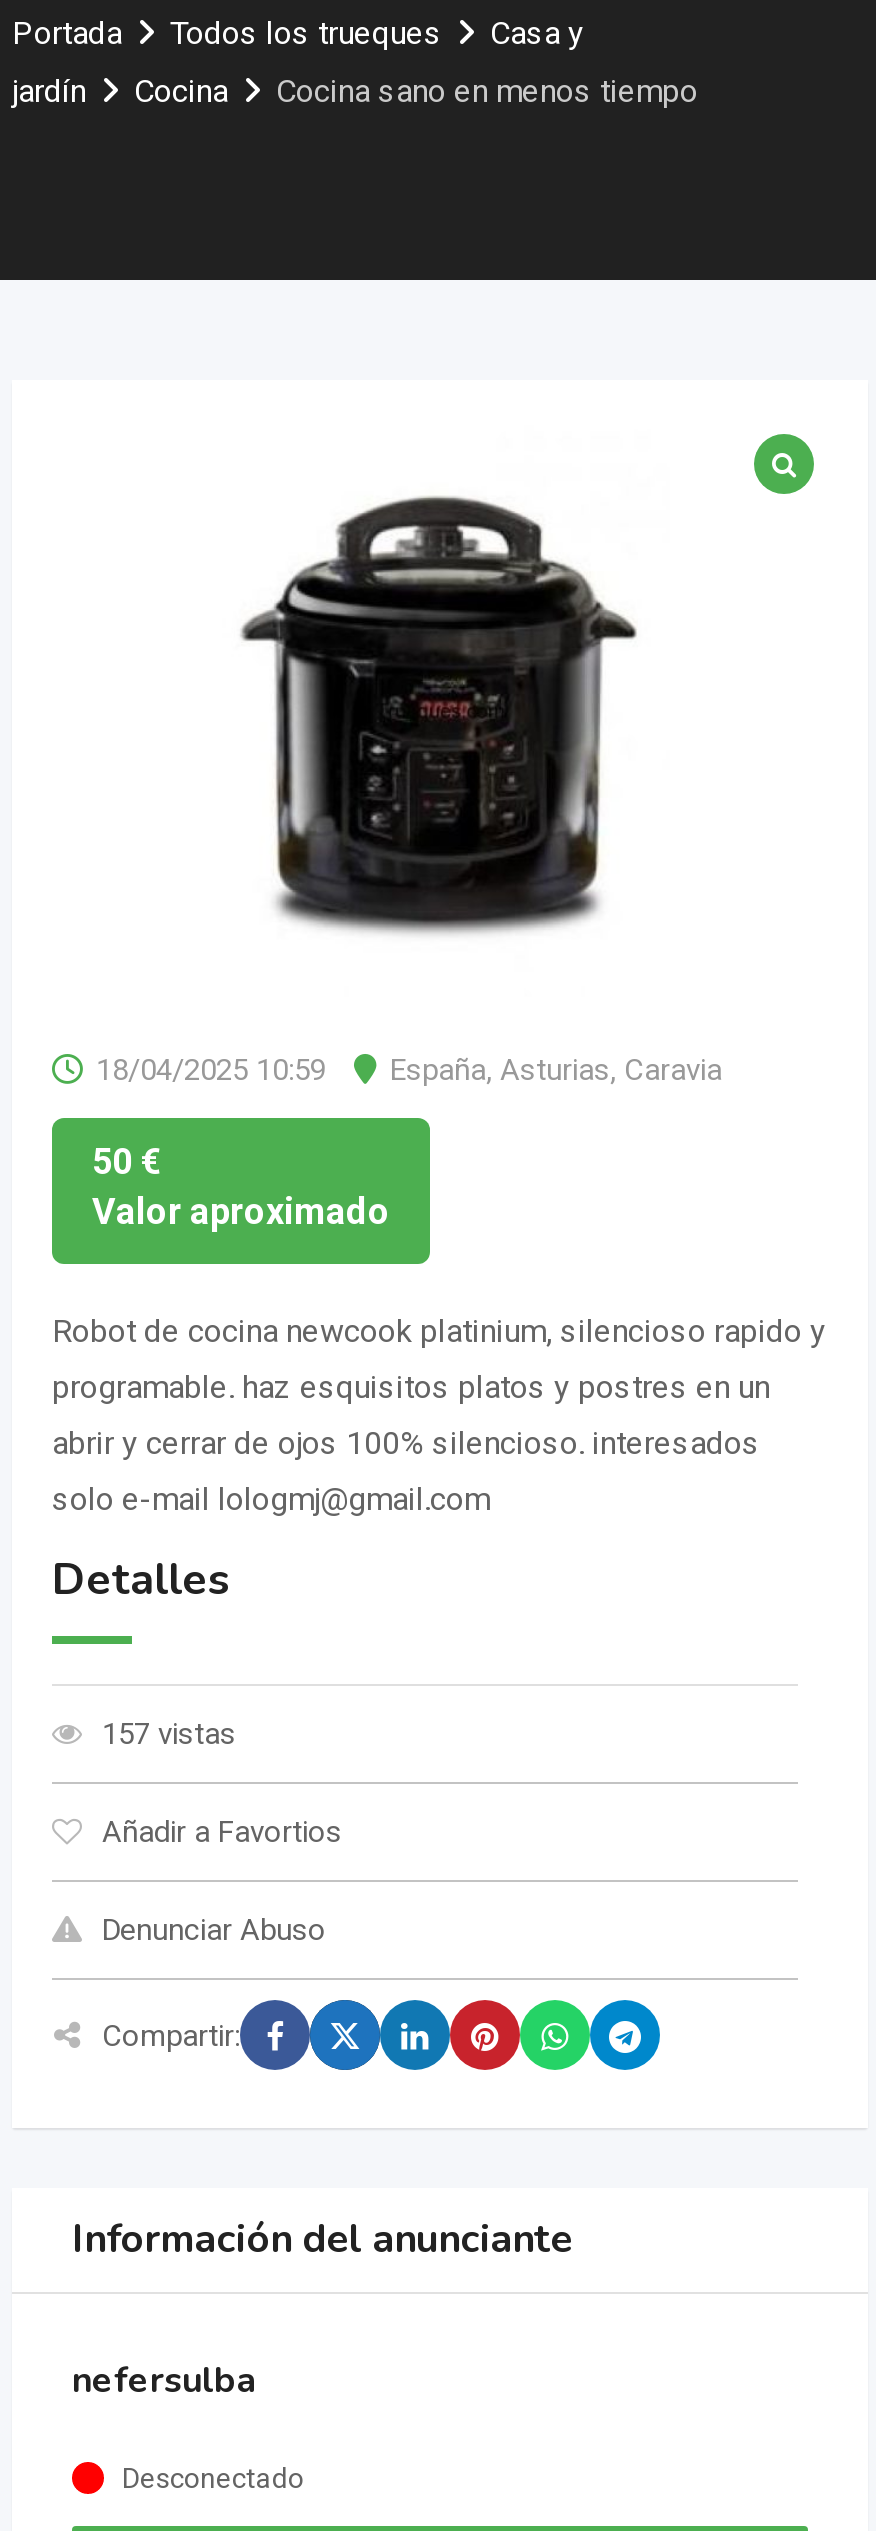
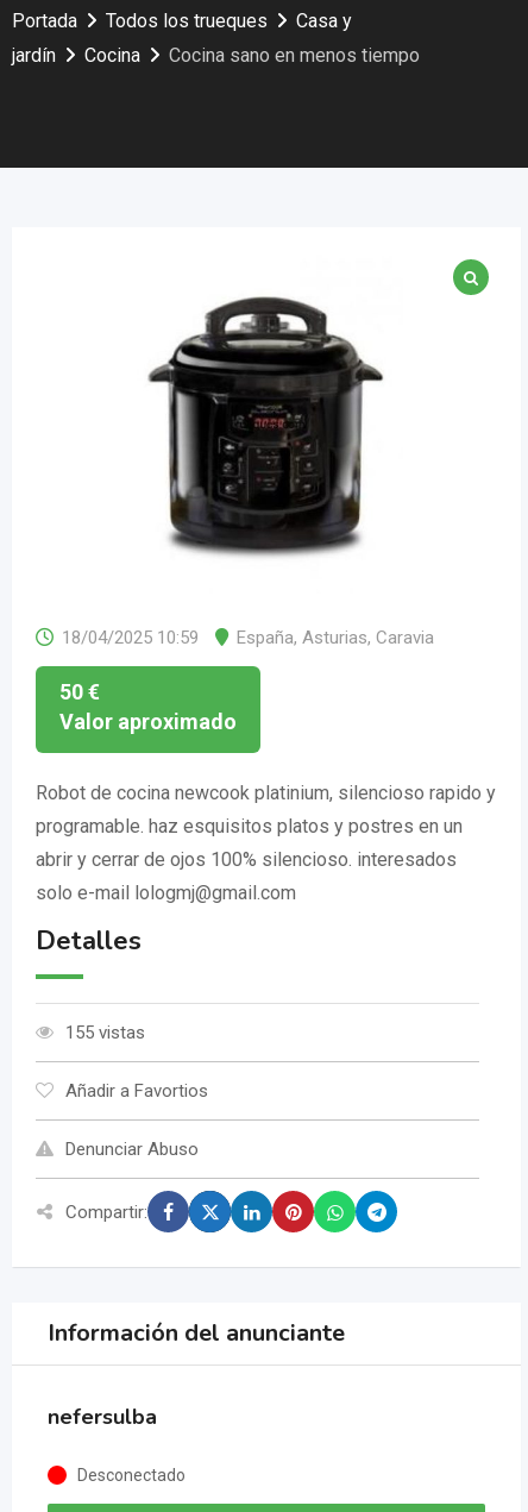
[102,1716,236,1752] 157 vistas -> [65,1022,145,1043] 155 vistas

